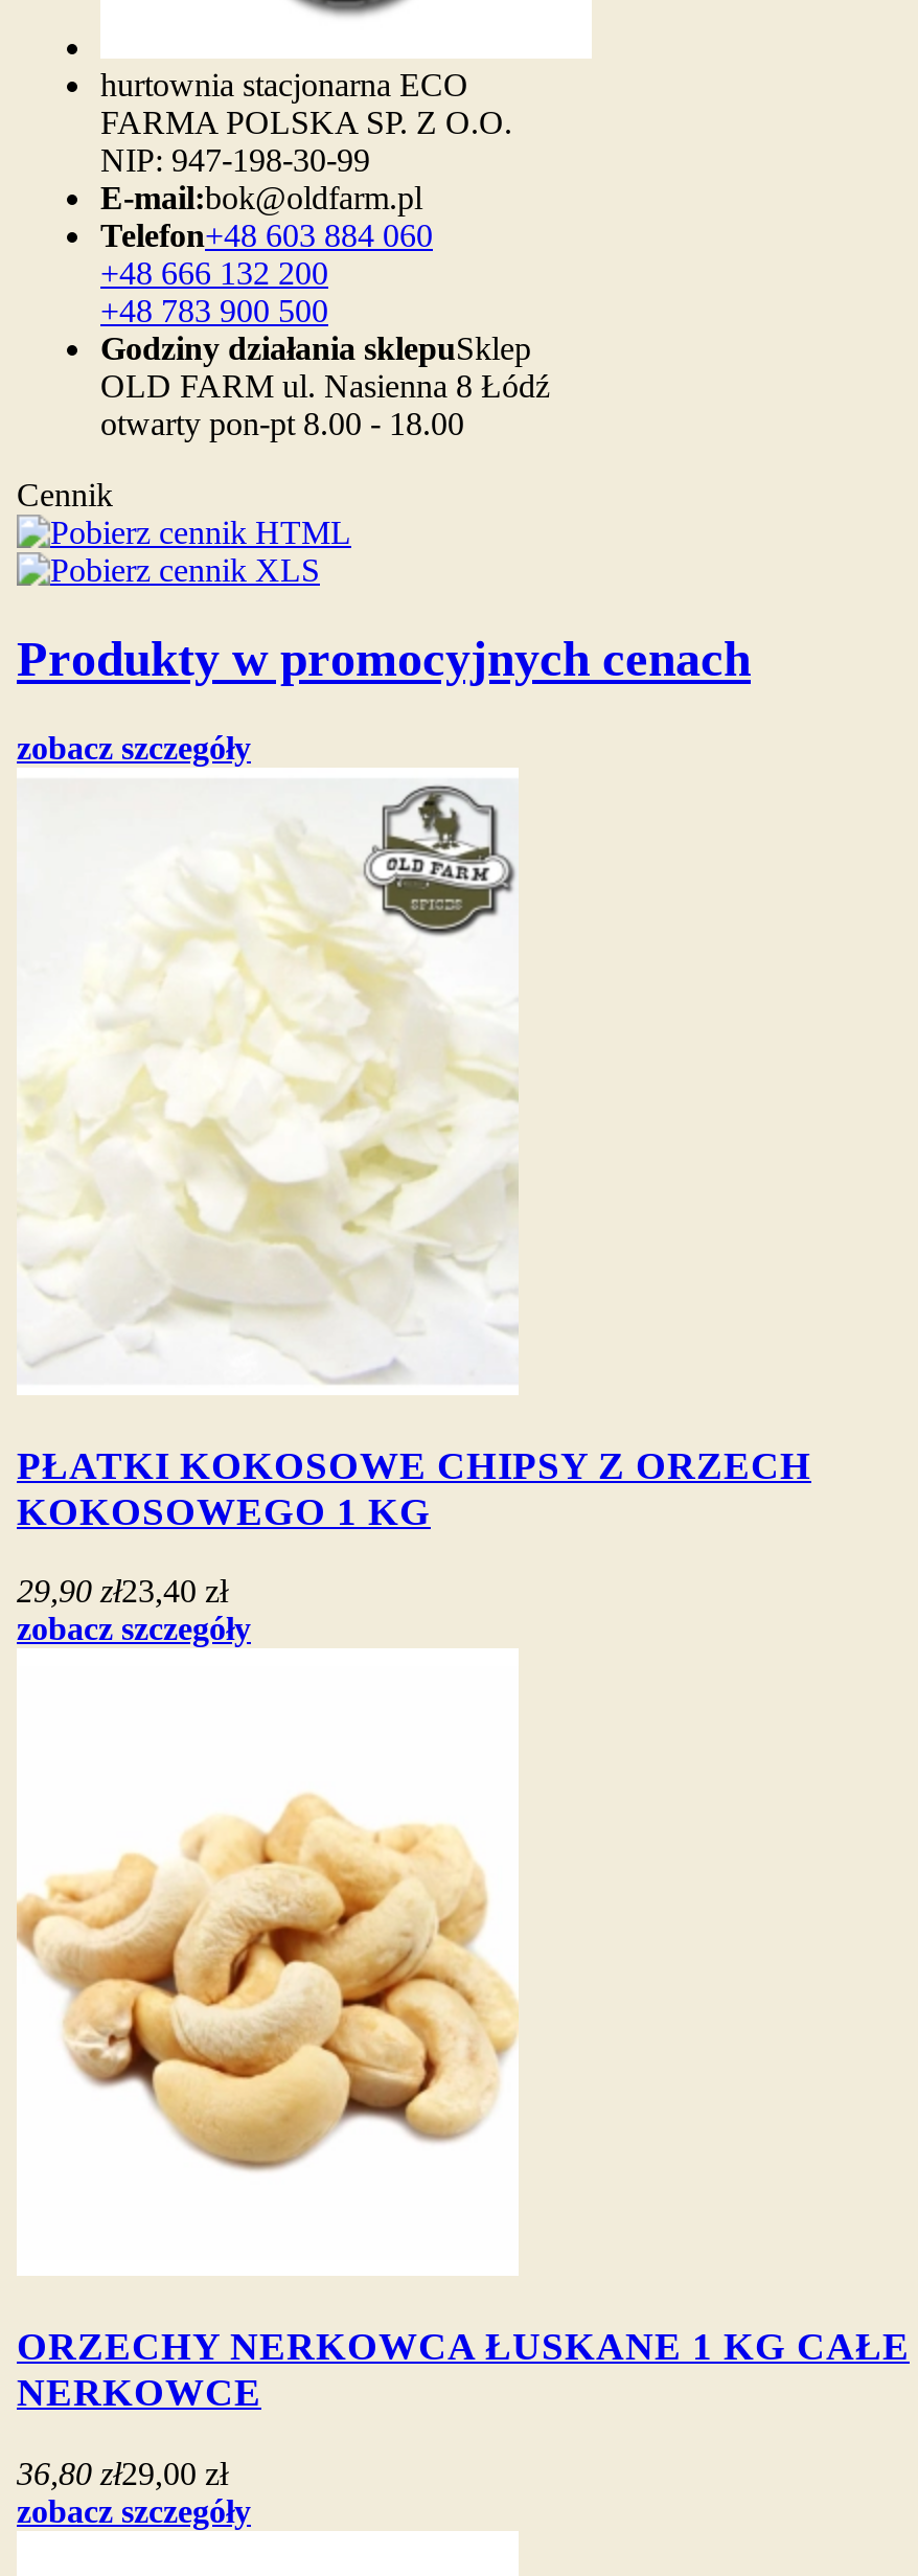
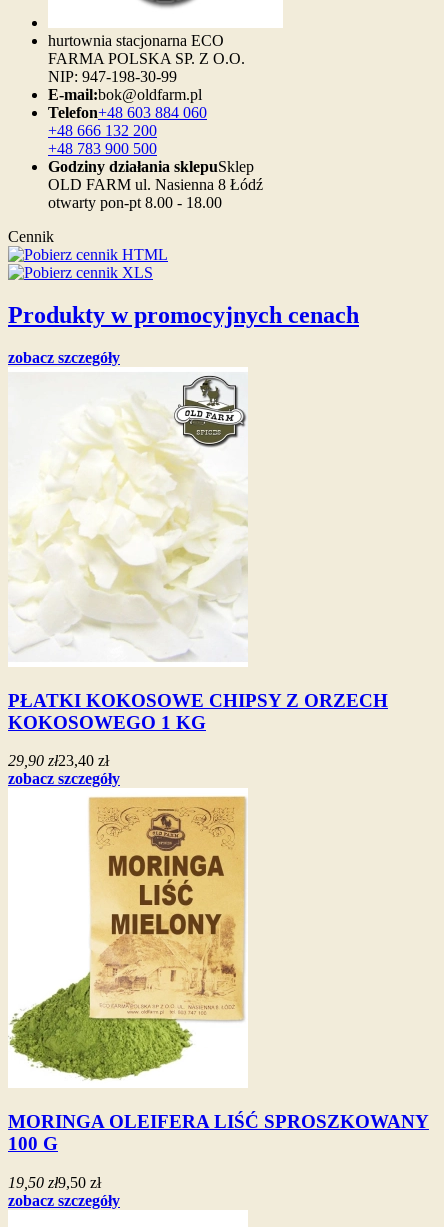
[15,1665,910,2414] [image] | ORZECHY NERKOWCA ŁUSKANE 1 KG CAŁE | NERKOWCE -> [8,795,429,1154] [image] | MORINGA OLEIFERA LIŚĆ SPROSZKOWANY | 100 G
[17,2455,228,2491] 36,80 zł29,00 zł -> [8,1174,101,1191] 19,50 zł9,50 zł

